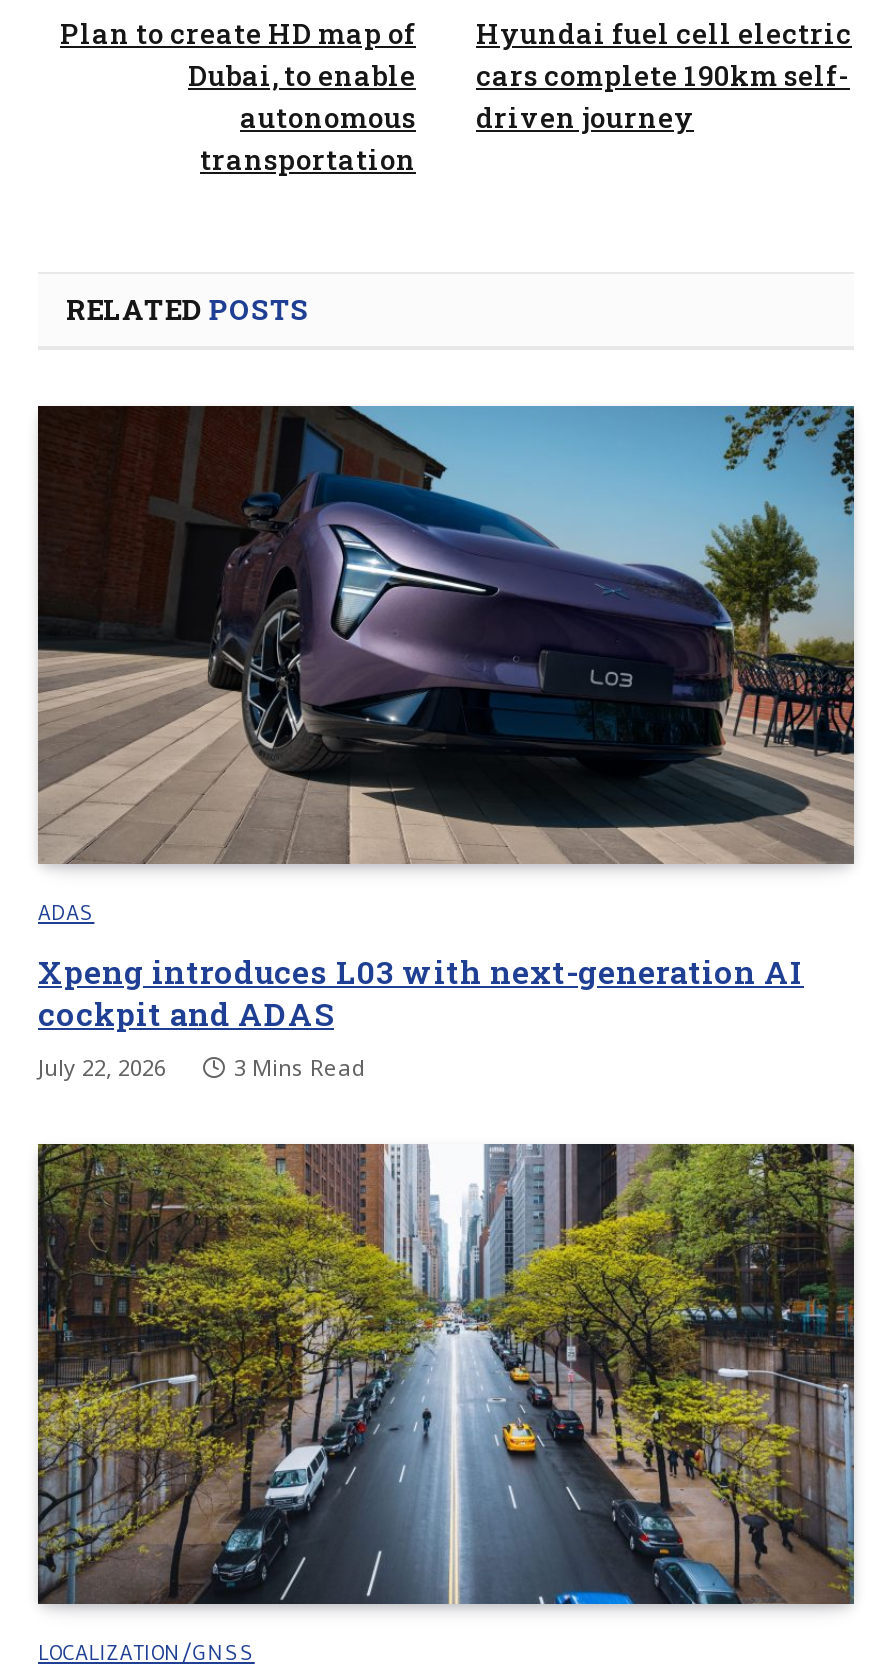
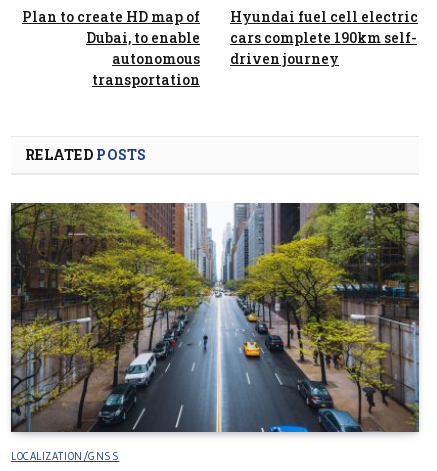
[38,404,856,1083] [image] | ADAS | Xpeng introduces L03 with next-generation AI | cockpit and ADAS | July 22, 2026 | 3 Mins Read -> none

